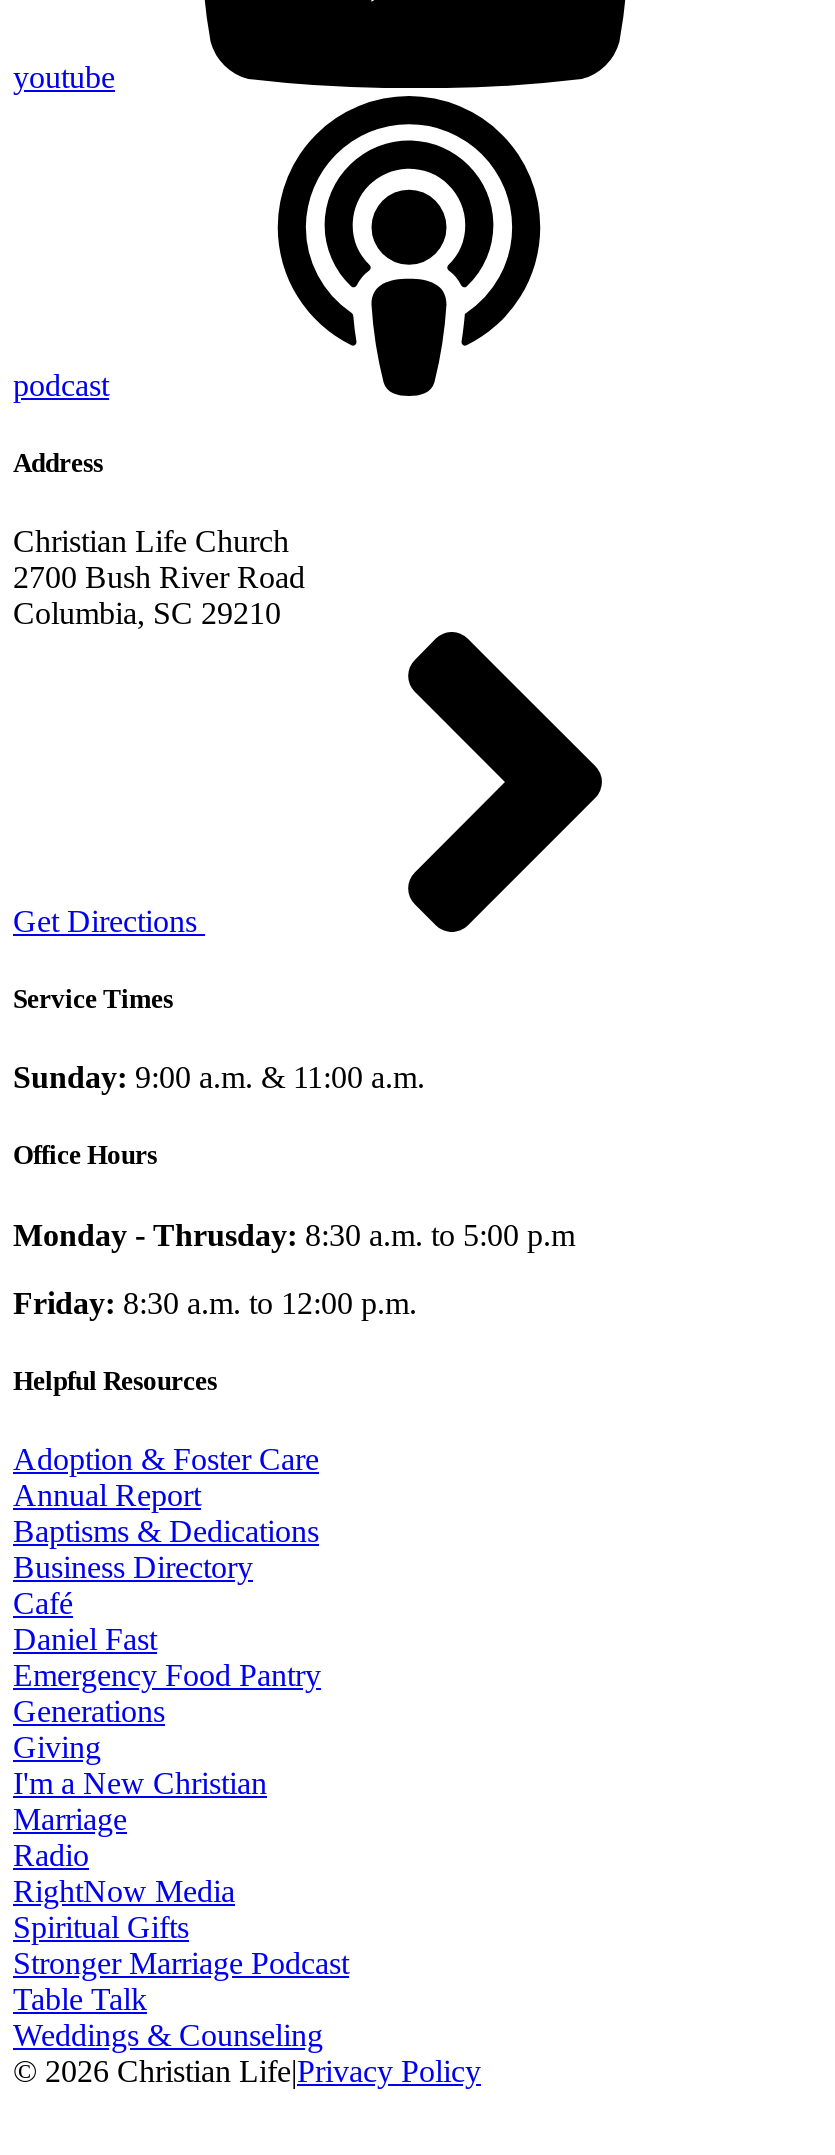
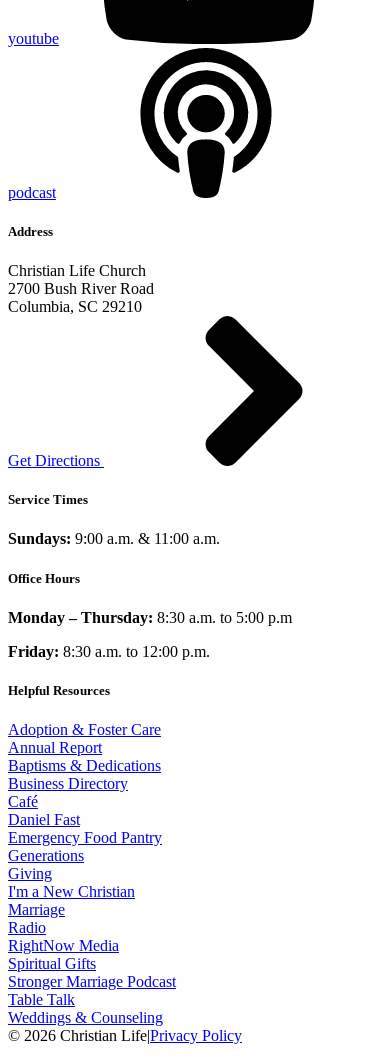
[13,1061,425,1095] Sunday: 9:00 a.m. & 11:00 a.m. -> [8,530,220,547] Sundays: 9:00 a.m. & 11:00 a.m.
[13,1217,575,1251] Monday - Thrusday: 8:30 a.m. to 5:00 p.m -> [8,609,292,626] Monday – Thursday: 8:30 a.m. to 5:00 p.m

